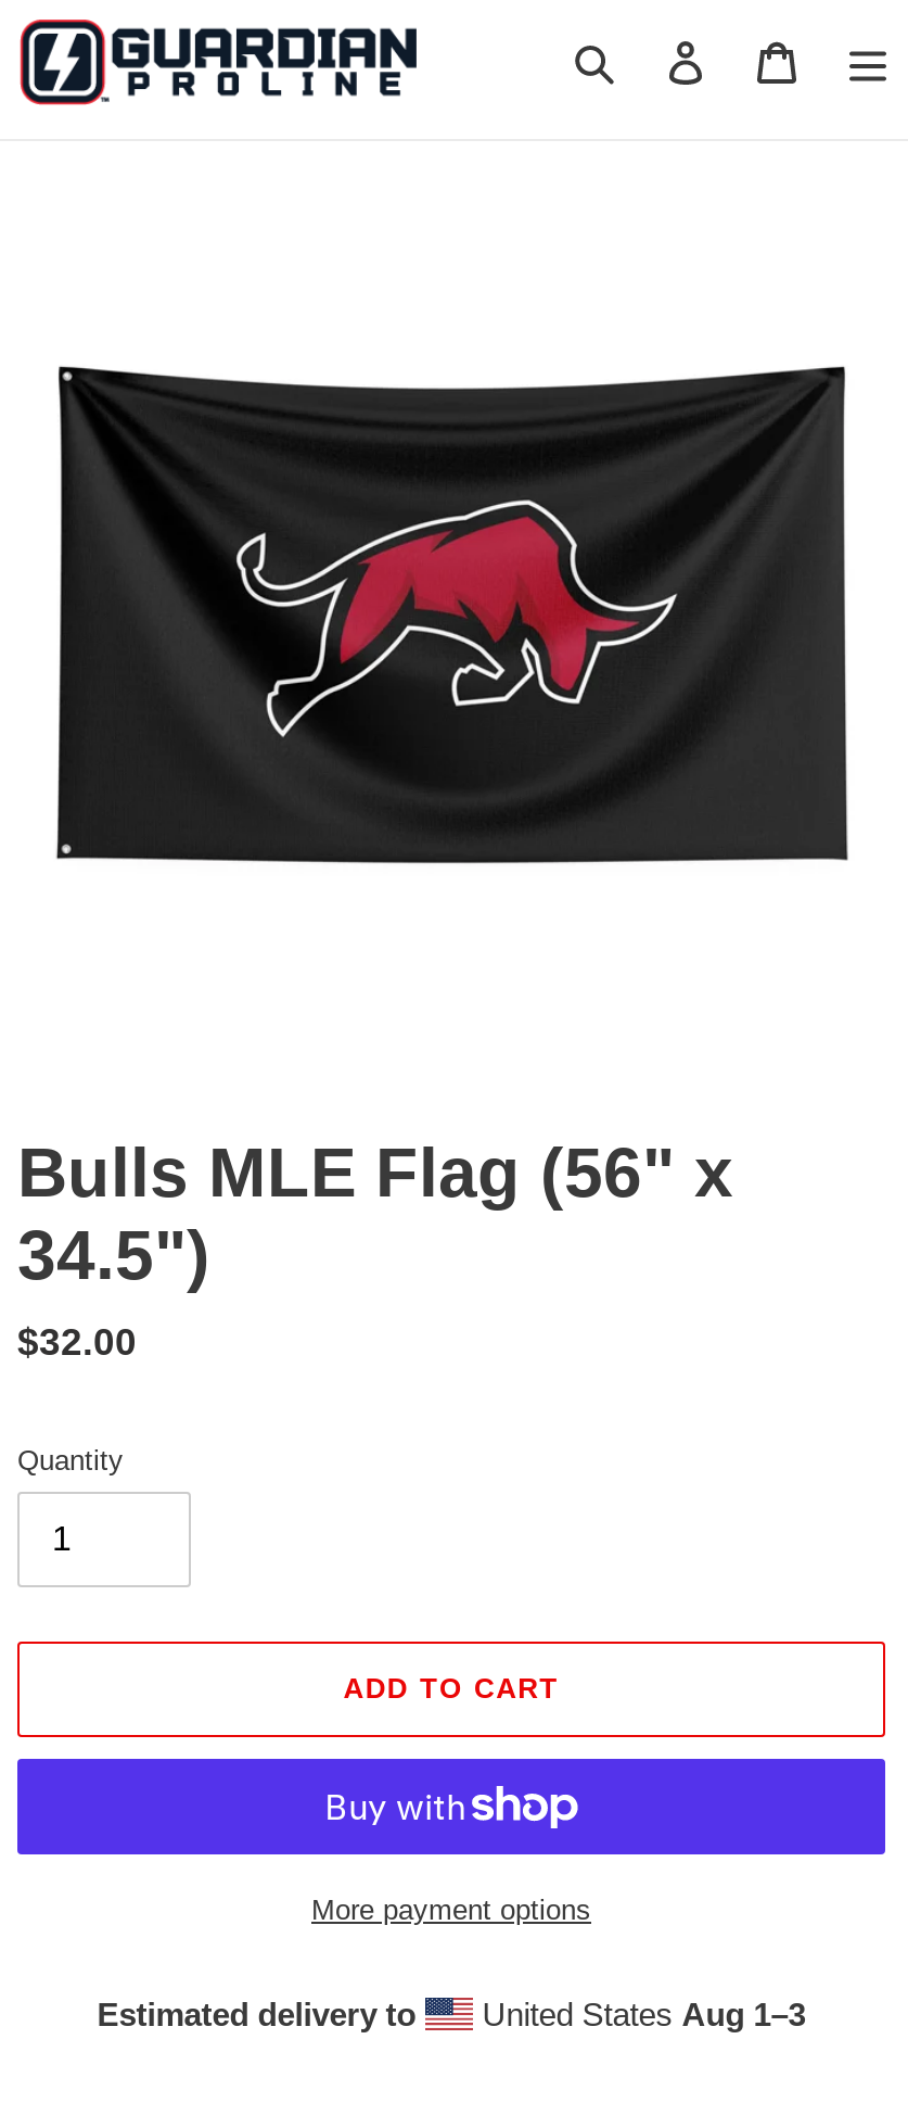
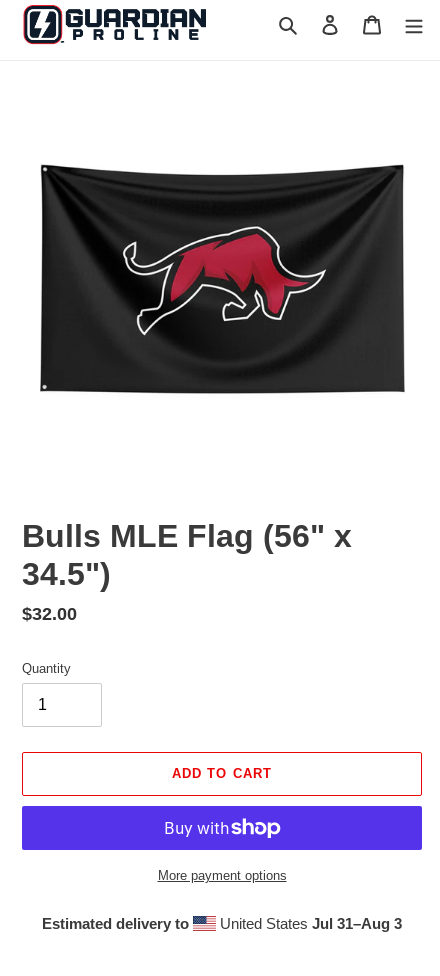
[473,1995,805,2032] United States Aug 1–3 -> [216,915,402,932] United States Jul 31–Aug 3

